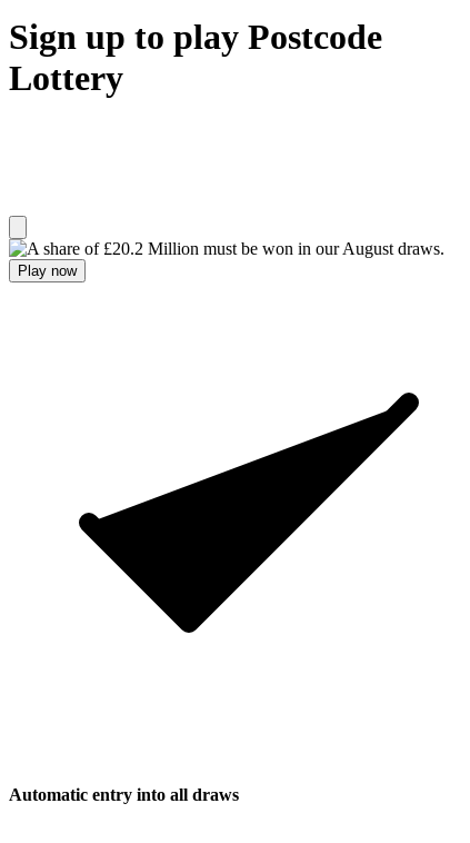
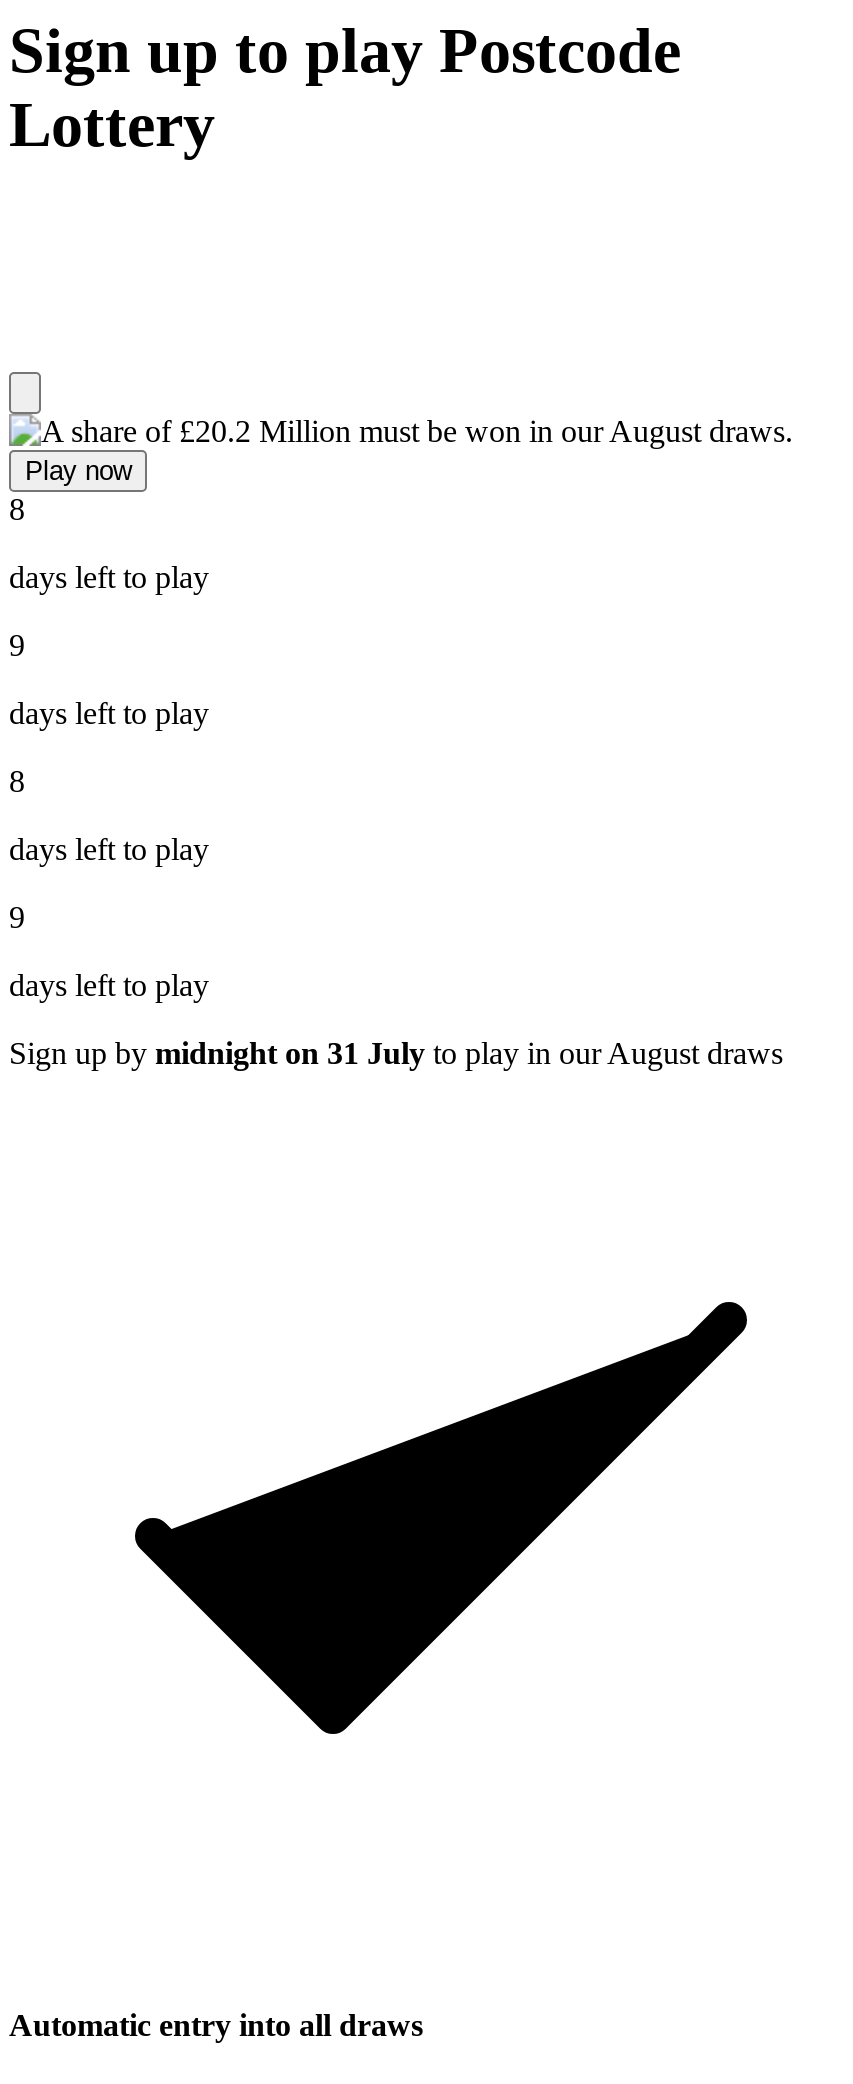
none -> [9,491,783,1069] 8 | days left to play | 9 | days left to play | 8 | days left to play | 9 | days left to play | Sign up by midnight on 31 July to play in our August draws

